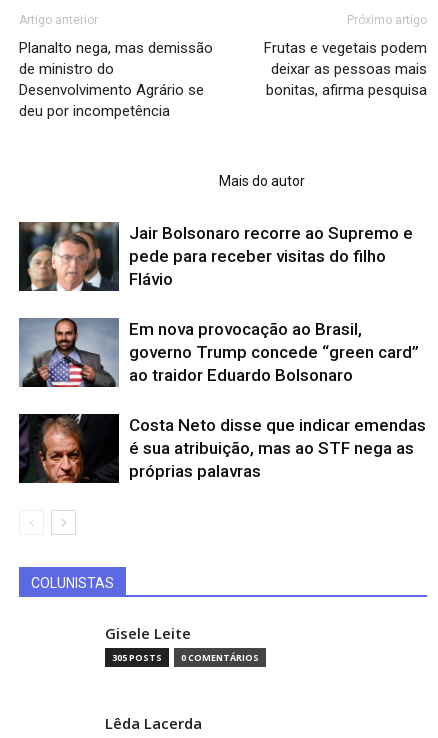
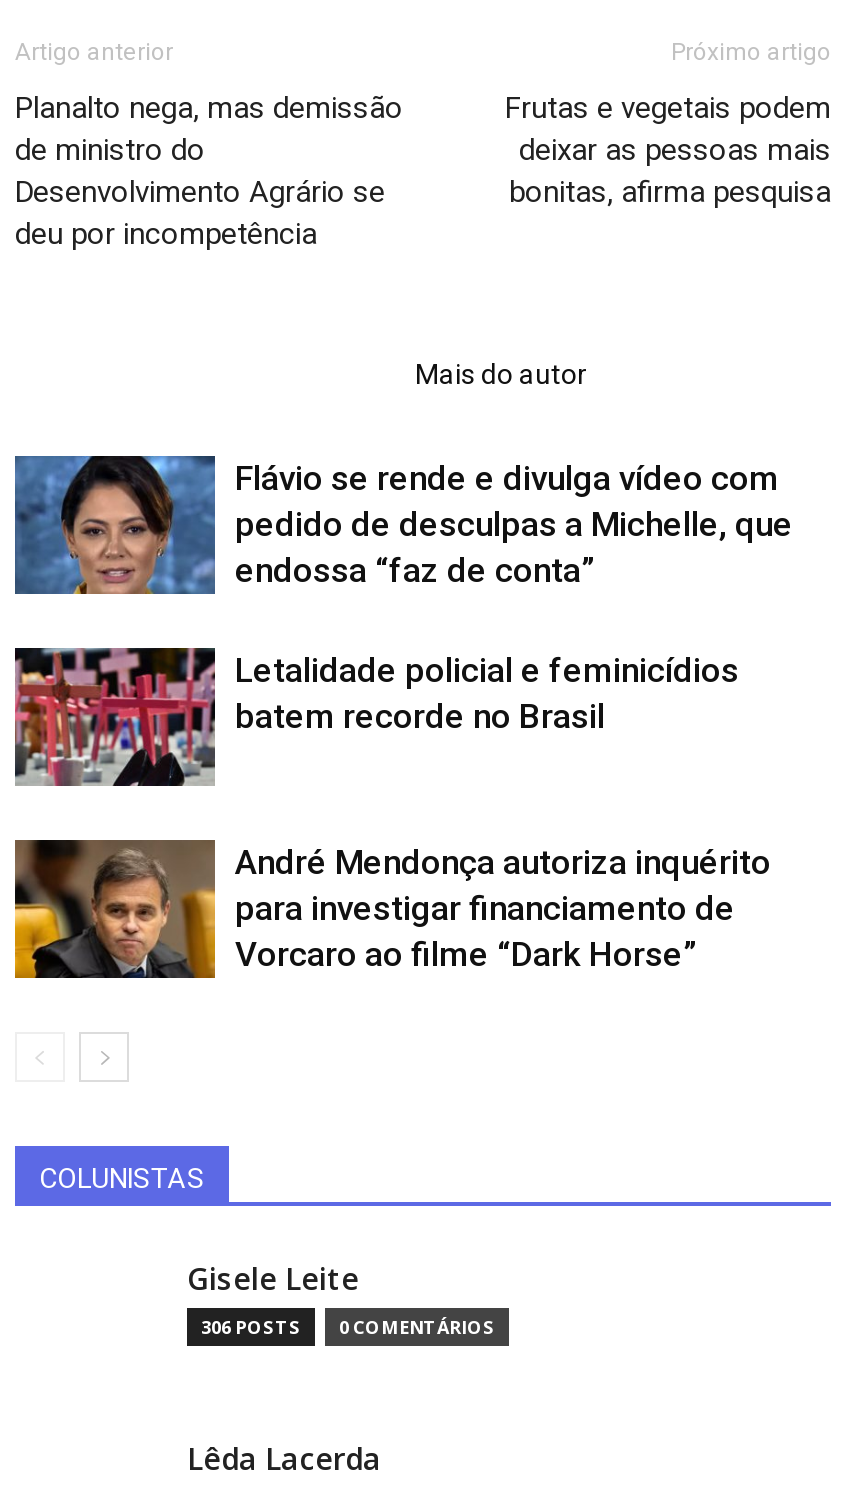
[18,221,413,292] [image] | Jair Bolsonaro recorre ao Supremo e | pede para receber visitas do filho | Flávio -> [13,454,793,596] [image] | Flávio se rende e divulga vídeo com | pedido de desculpas a Michelle, que | endossa “faz de conta”
[18,317,419,388] [image] | Em nova provocação ao Brasil, | governo Trump concede “green card” | ao traidor Eduardo Bolsonaro -> [13,646,739,788] [image] | Letalidade policial e feminicídios | batem recorde no Brasil
[18,413,426,484] [image] | Costa Neto disse que indicar emendas | é sua atribuição, mas ao STF nega as | próprias palavras -> [13,838,771,980] [image] | André Mendonça autoriza inquérito | para investigar financiamento de | Vorcaro ao filme “Dark Horse”
[112,651,259,664] 305 POSTS 0 COMENTÁRIOS -> [201,1314,495,1340] 306 POSTS 0 COMENTÁRIOS

